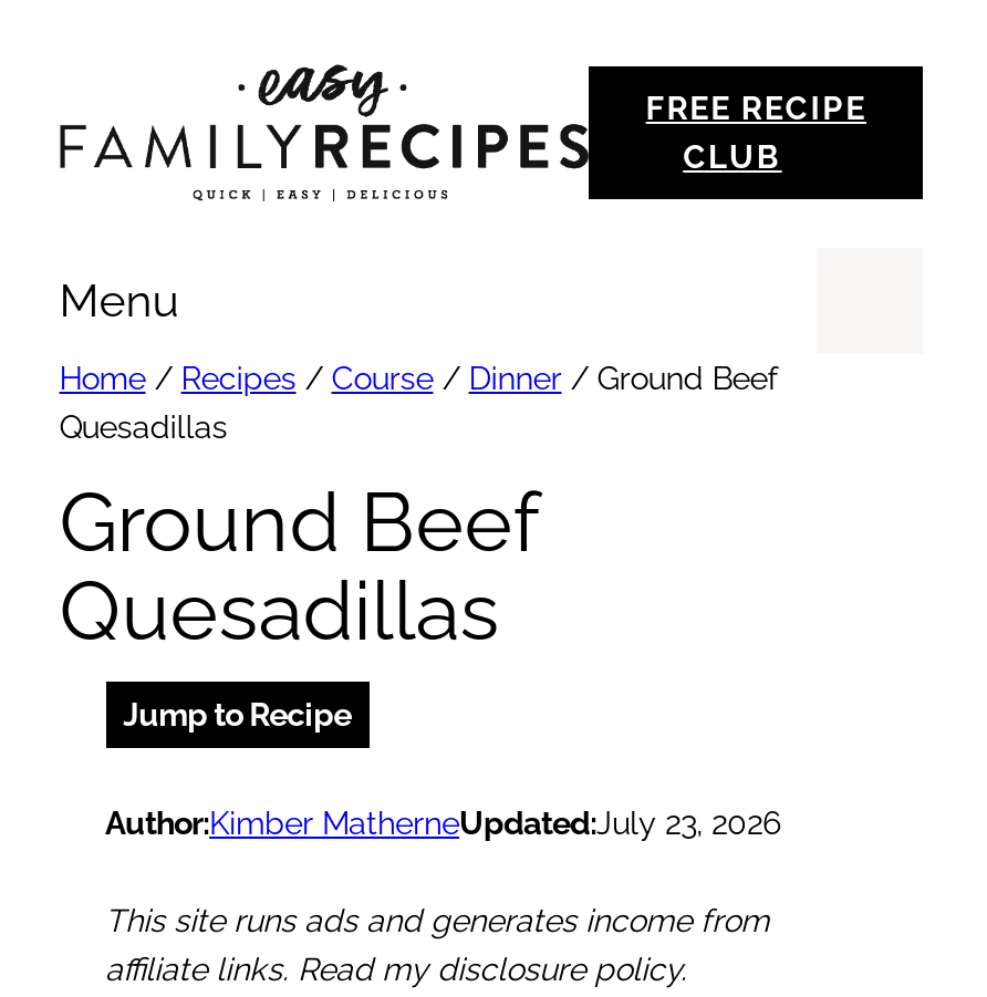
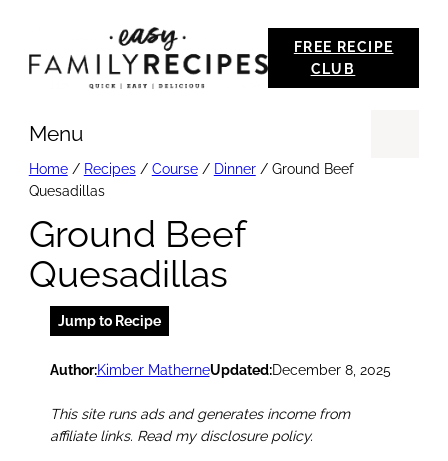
[105,805,780,840] Author:Kimber MatherneUpdated:July 23, 2026 -> [49,362,390,378] Author:Kimber MatherneUpdated:December 8, 2025

